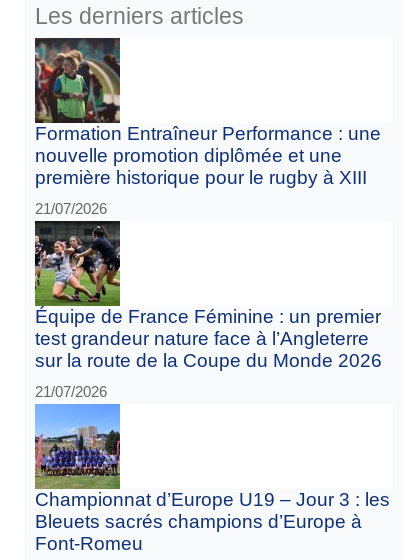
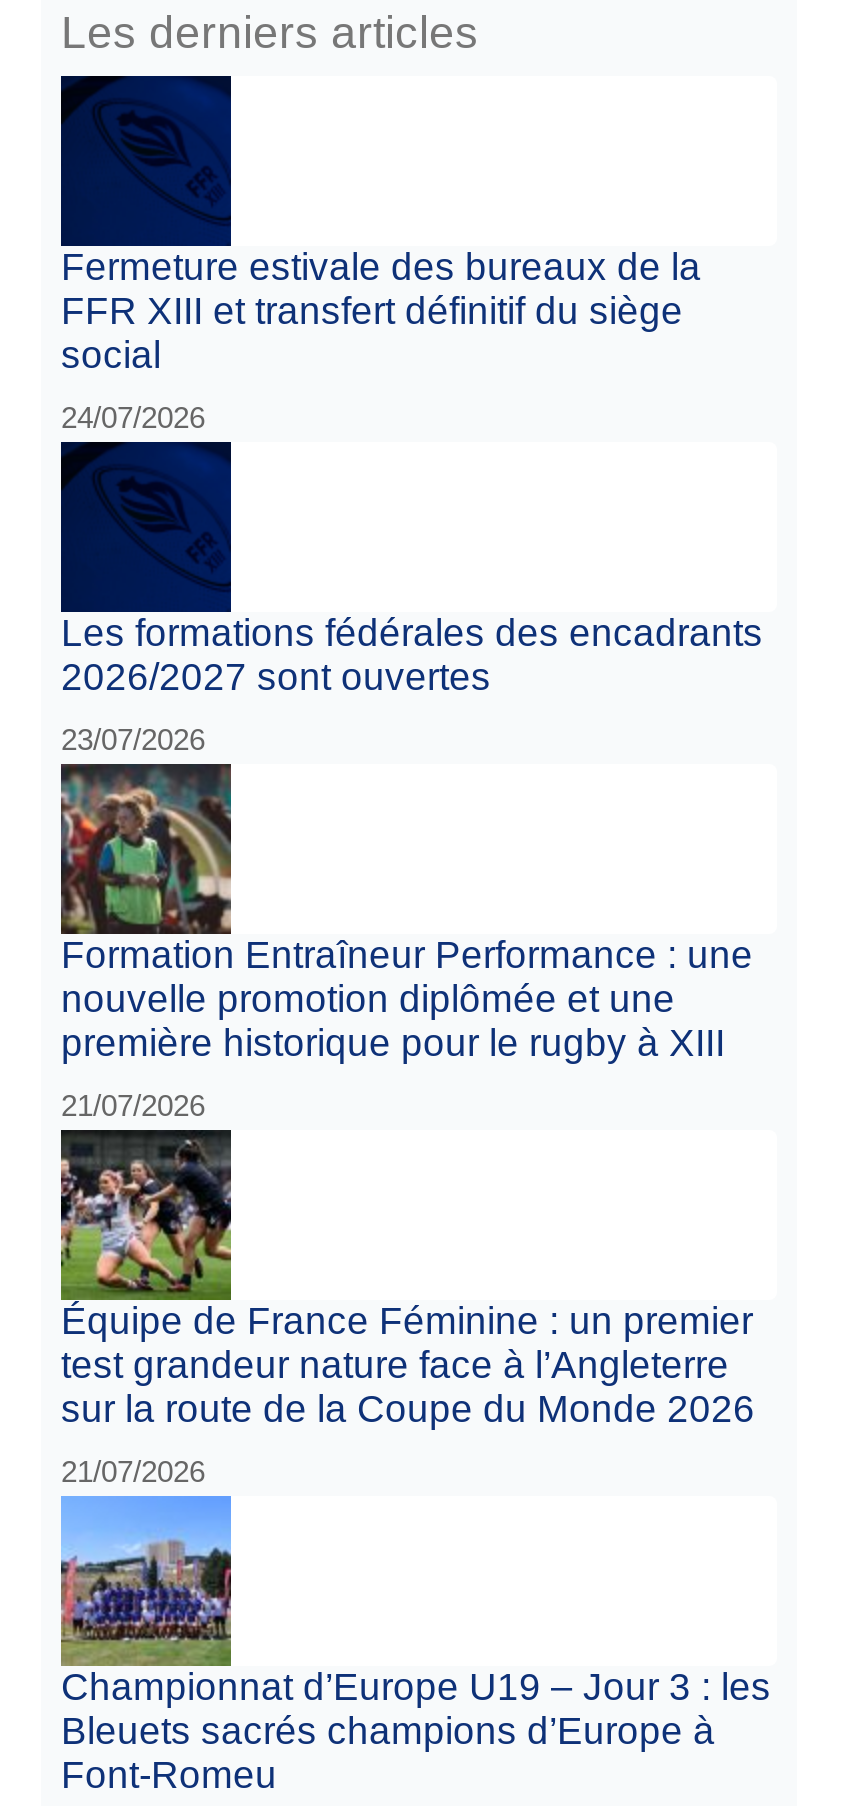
none -> [59,448,763,755] [image] | Les formations fédérales des encadrants | 2026/2027 sont ouvertes | 23/07/2026
none -> [61,76,701,433] [image] | Fermeture estivale des bureaux de la | FFR XIII et transfert définitif du siège | social | 24/07/2026

